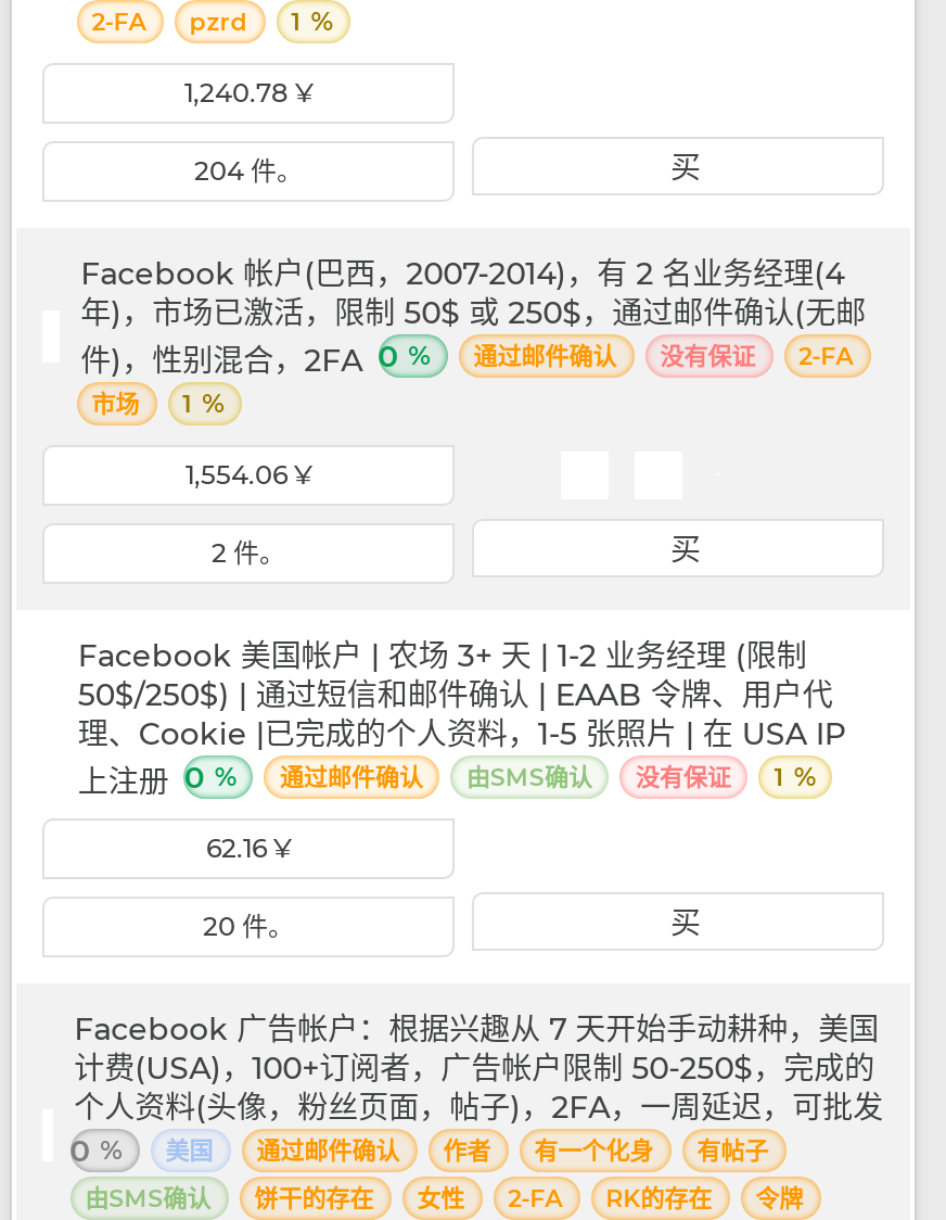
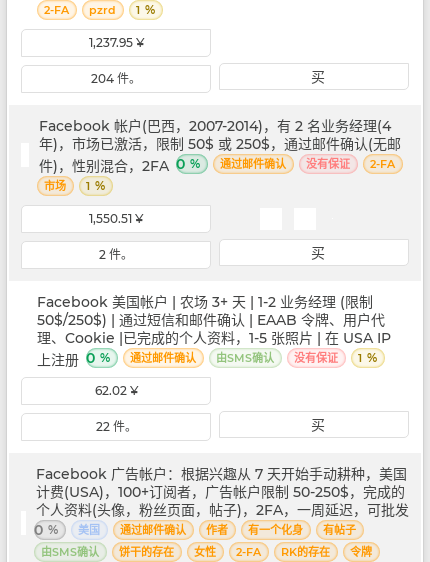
[184,75,312,107] 1,240.78 ¥ -> [88,34,143,49] 1,237.95 ¥
[186,457,311,490] 1,554.06 ¥ -> [89,210,143,225] 1,550.51 ¥
[206,830,291,863] 62.16 ¥ -> [94,382,137,397] 62.02 ¥
[203,908,294,941] 20 件。 -> [95,418,136,433] 22 件。

